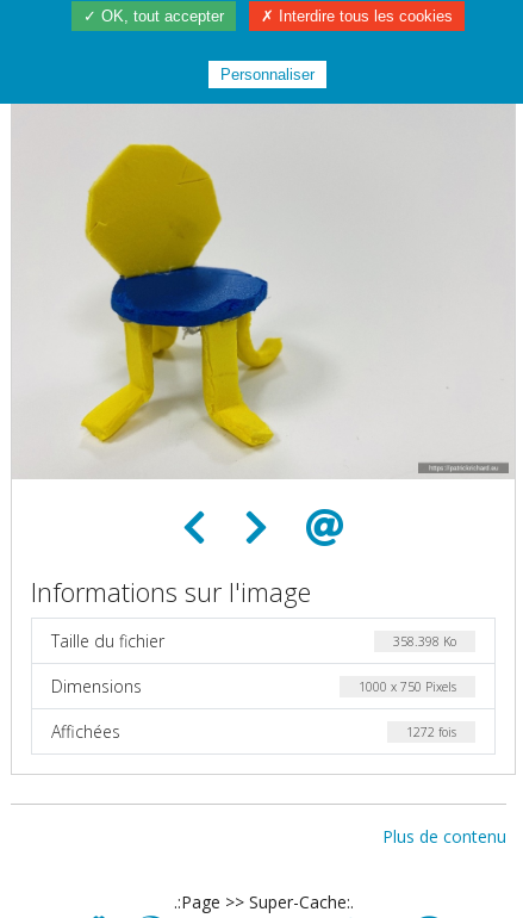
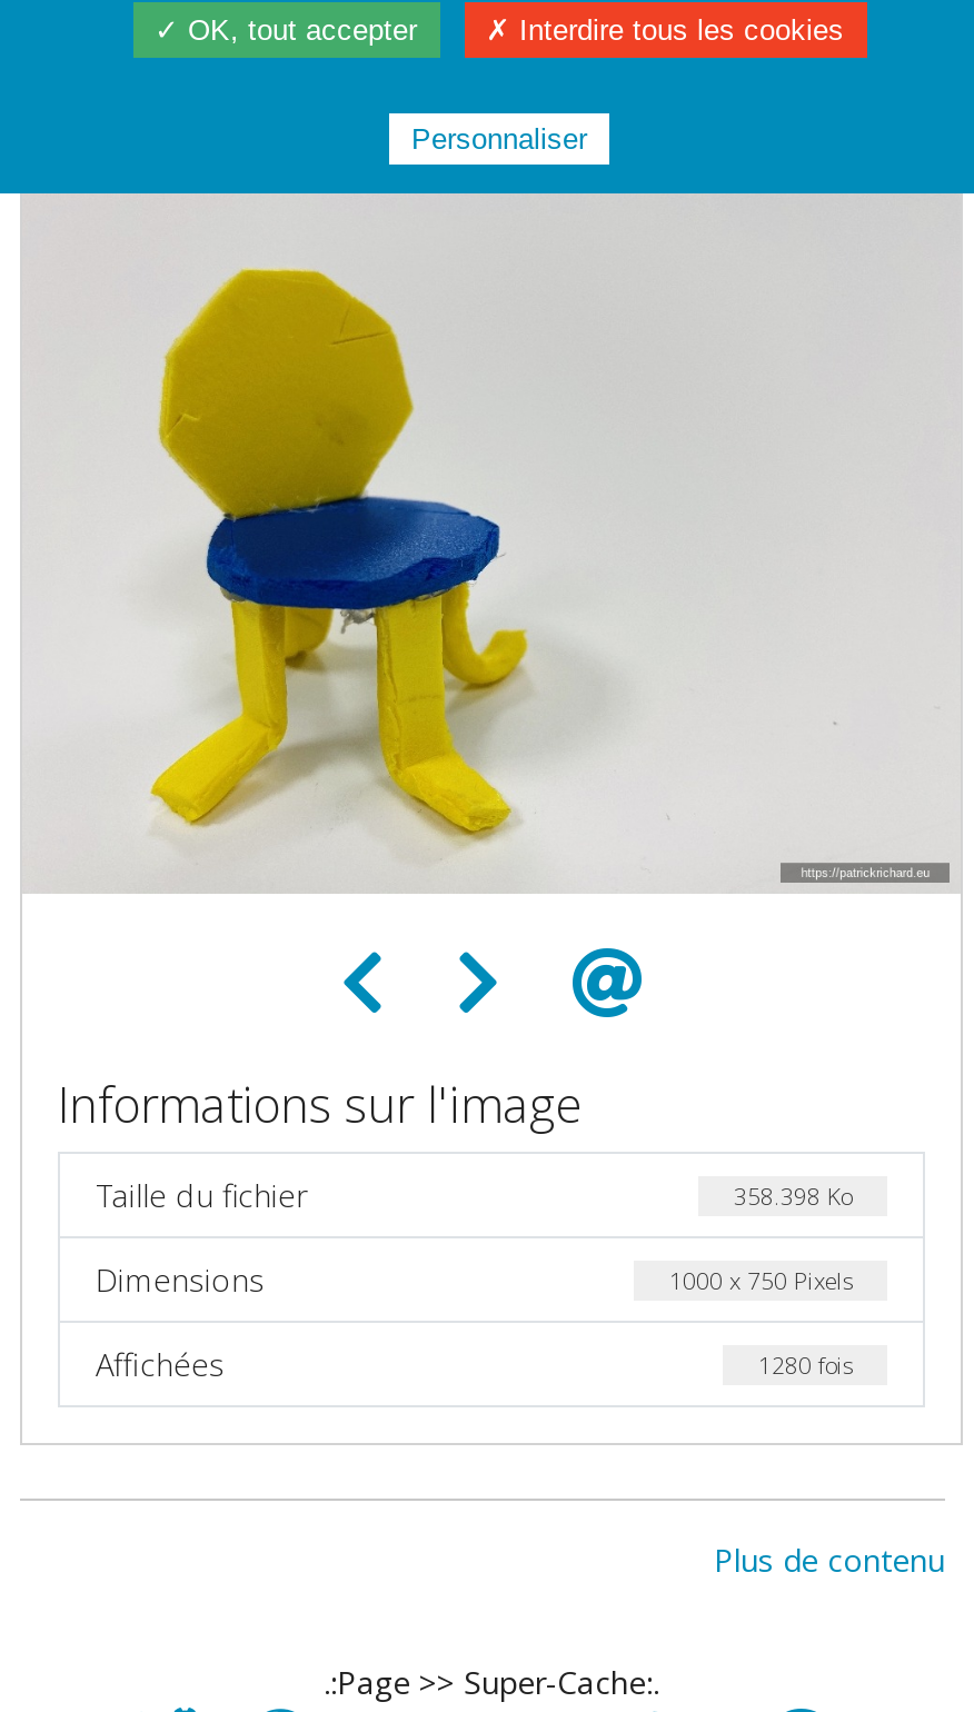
[406,724,456,740] 1272 fois -> [758,1350,852,1381] 1280 fois

